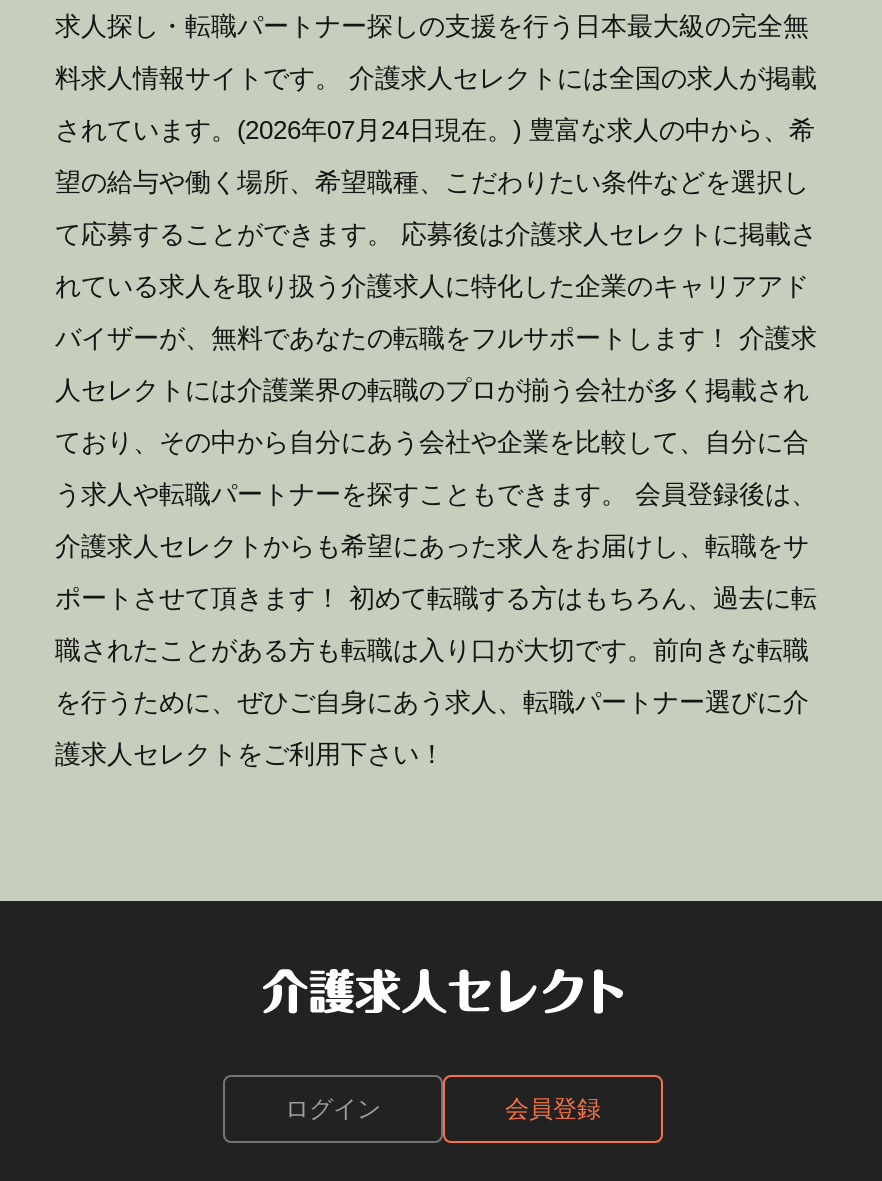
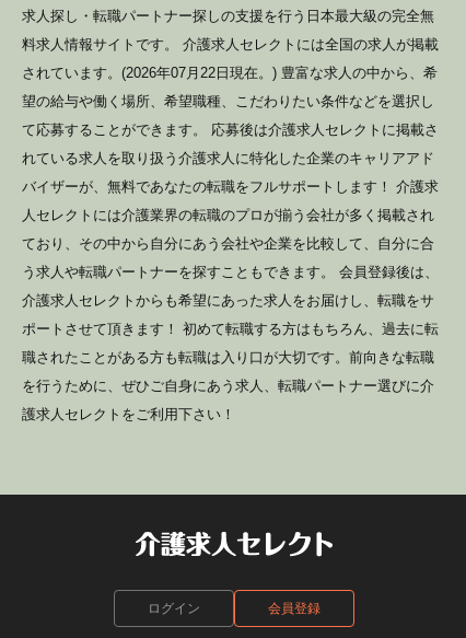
[55,114,815,144] されています。(2026年07月24日現在。) 豊富な求人の中から、希 -> [22,64,438,81] されています。(2026年07月22日現在。) 豊富な求人の中から、希

